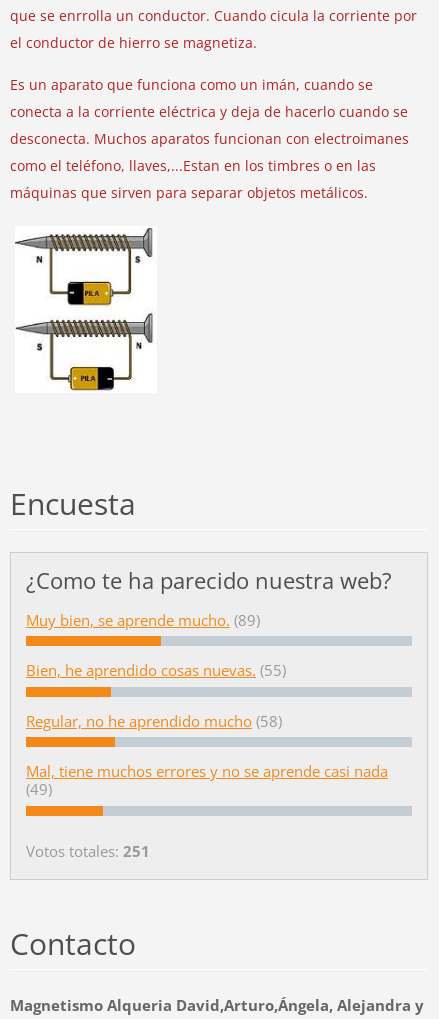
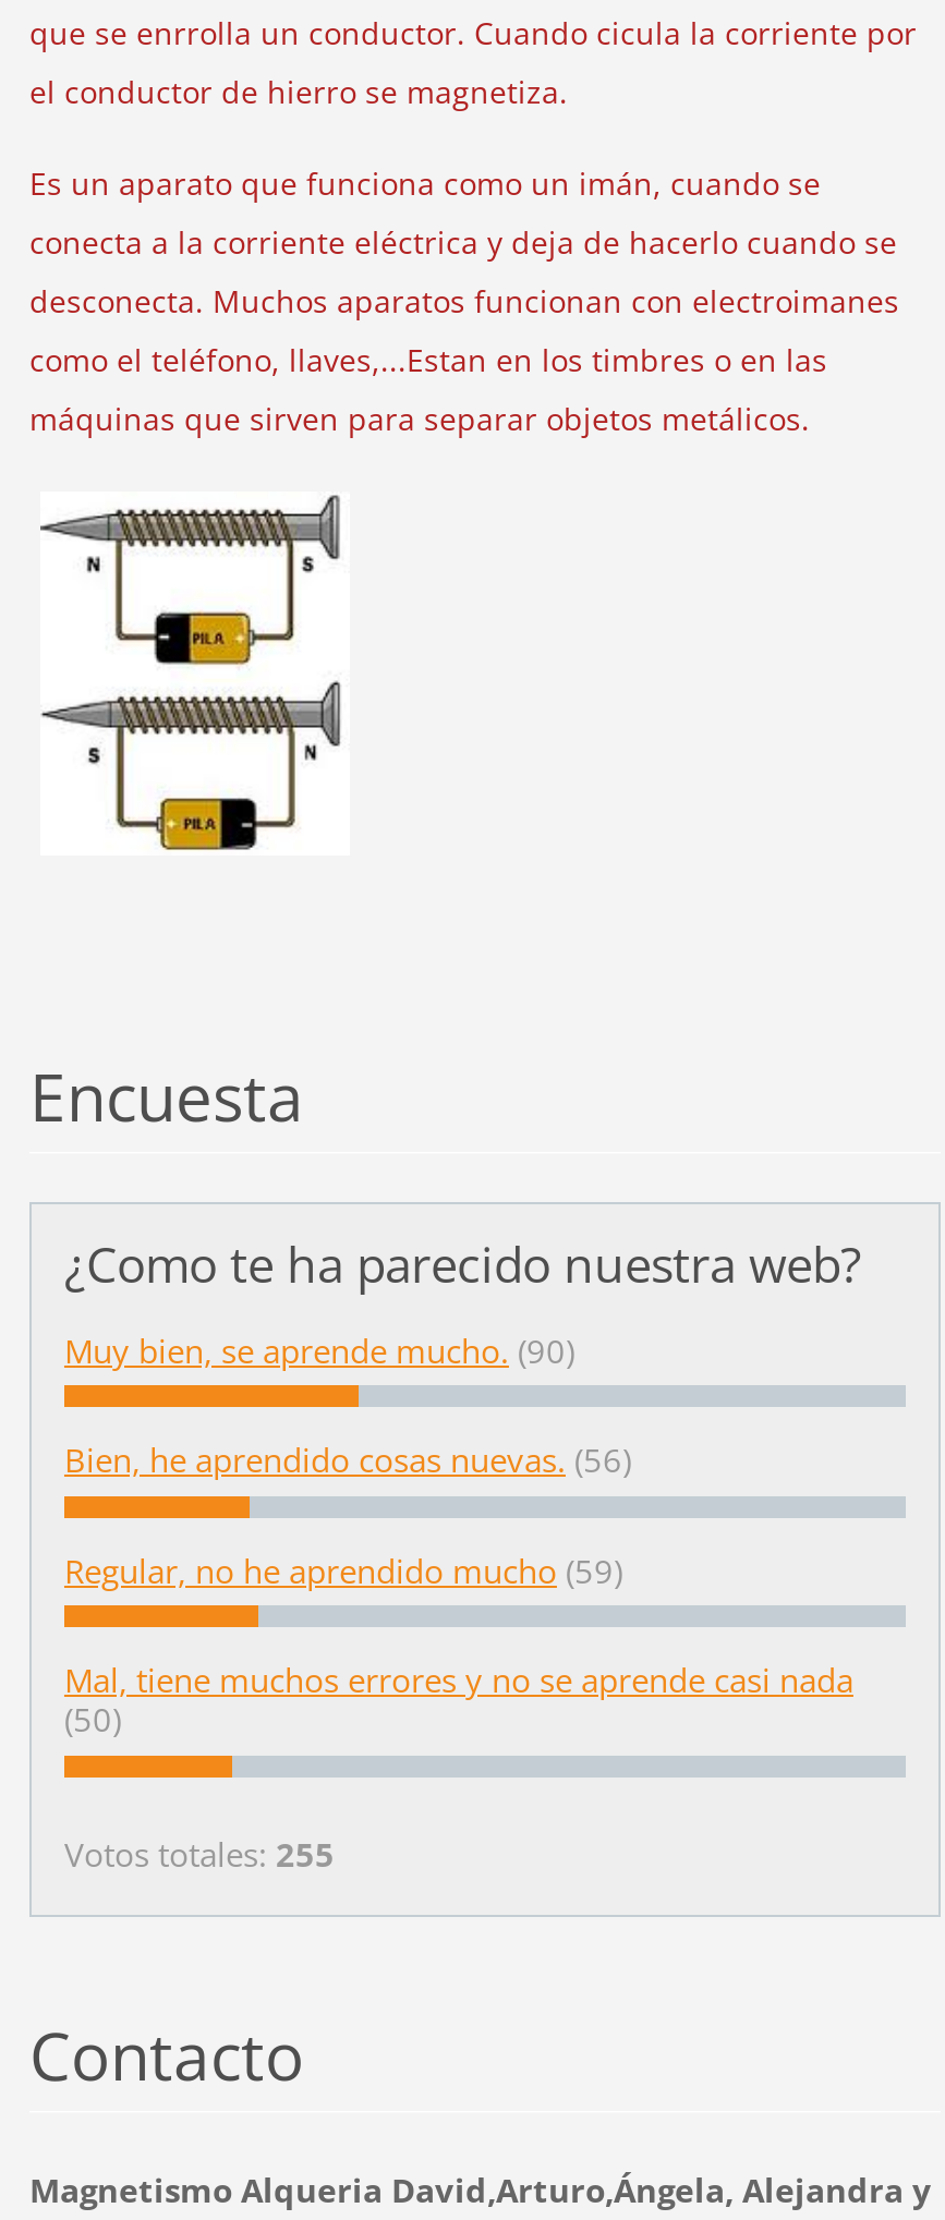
[26,610,260,630] Muy bien, se aprende mucho. (89) -> [64,1328,574,1372] Muy bien, se aprende mucho. (90)
[26,660,286,680] Bien, he aprendido cosas nuevas. (55) -> [64,1438,631,1482] Bien, he aprendido cosas nuevas. (56)
[26,711,282,731] Regular, no he aprendido mucho (58) -> [64,1548,622,1592] Regular, no he aprendido mucho (59)
[26,779,52,799] (49) -> [64,1698,121,1741] (50)
[26,841,150,861] Votos totales: 251 -> [64,1832,335,1876] Votos totales: 255

